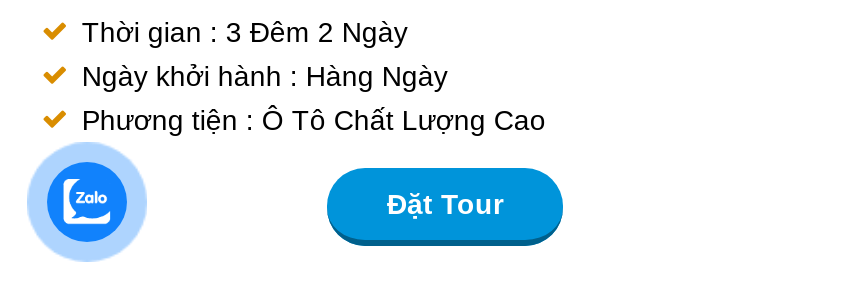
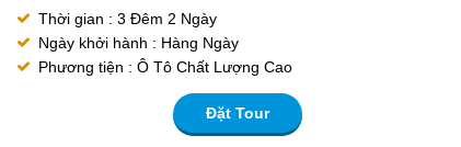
[27,142,147,262] [image] -> none

